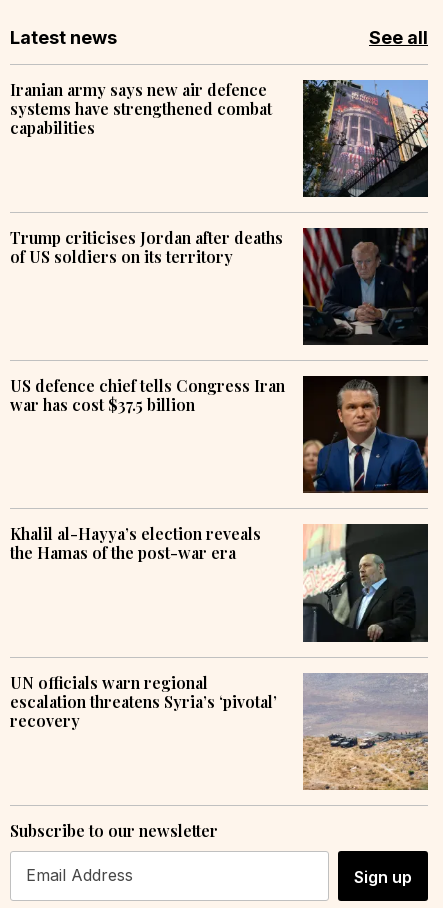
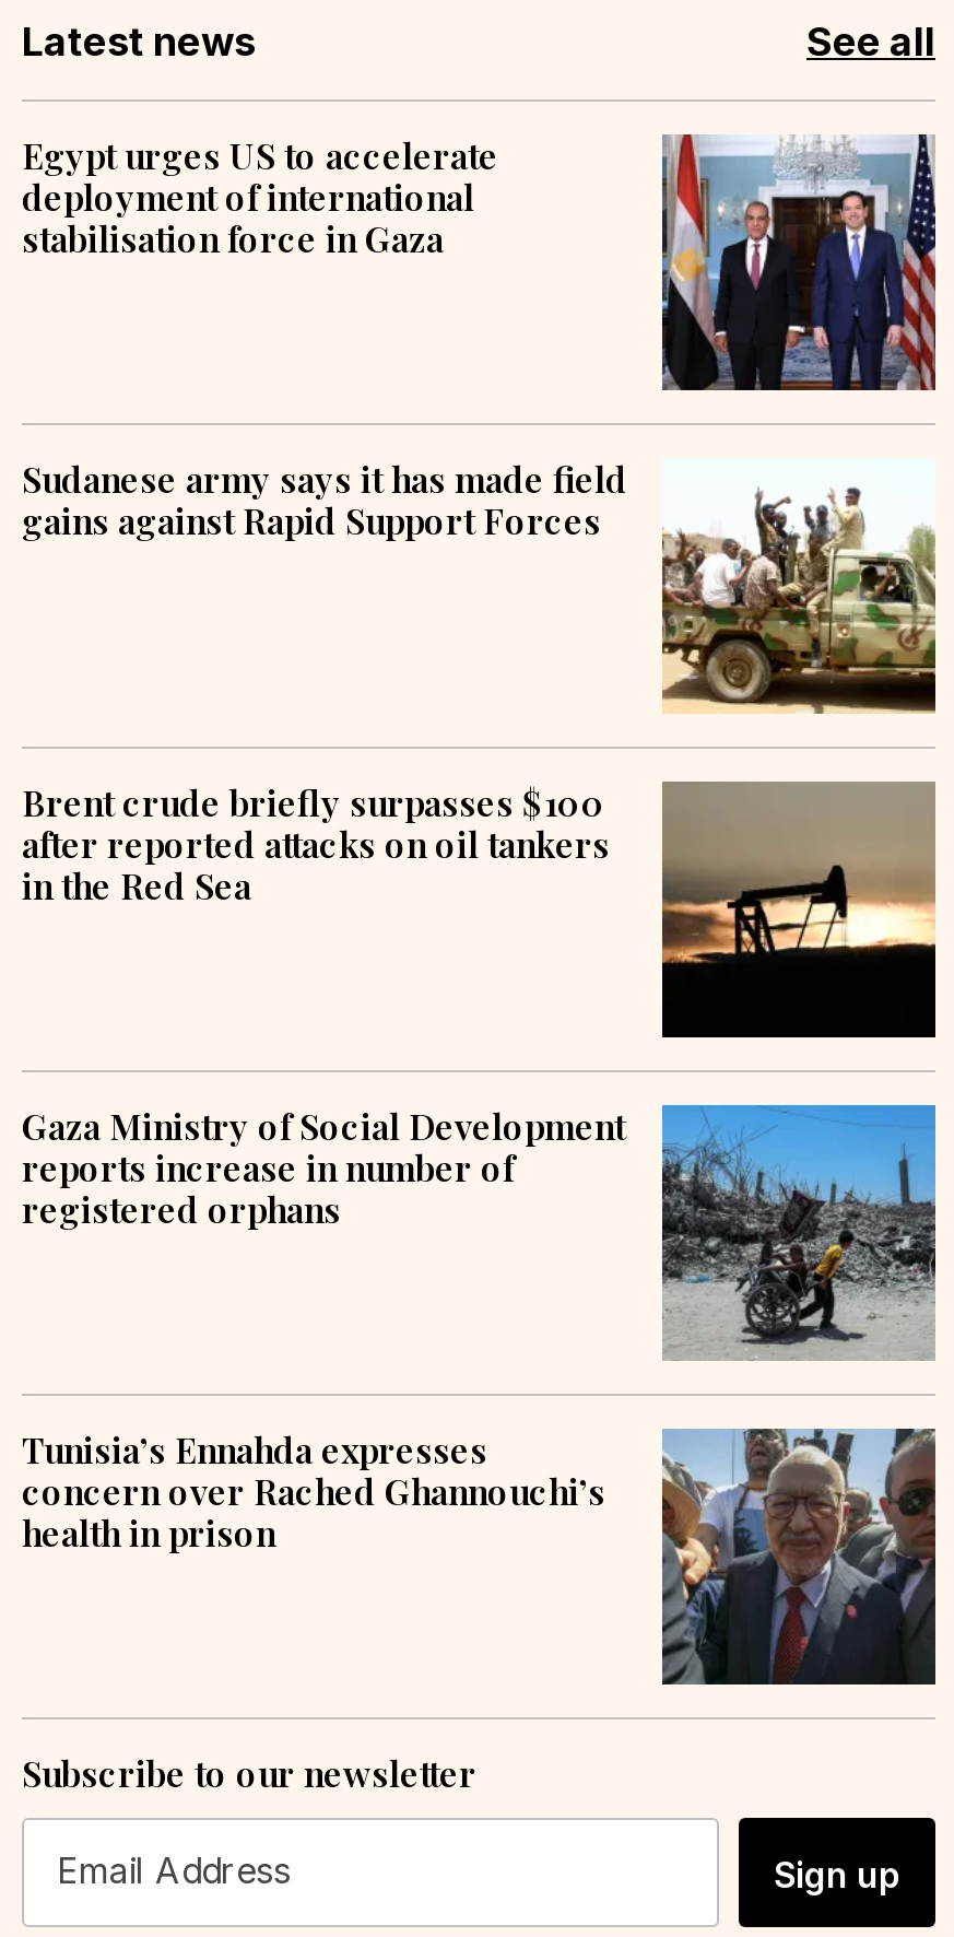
[10,79,272,138] Iranian army says new air defence | systems have strengthened combat | capabilities -> [22,132,498,261] Egypt urges US to accelerate | deployment of international | stabilisation force in Gaza
[302,79,429,198] [image] -> [660,133,938,391] [image]
[10,227,429,346] [image] | Trump criticises Jordan after deaths | of US soldiers on its territory -> [22,456,938,715] [image] | Sudanese army says it has made field | gains against Rapid Support Forces
[10,375,429,493] [image] | US defence chief tells Congress Iran | war has cost $37.5 billion -> [22,779,938,1038] [image] | Brent crude briefly surpasses $100 | after reported attacks on oil tankers | in the Red Sea
[10,523,261,563] Khalil al-Hayya’s election reveals | the Hamas of the post-war era -> [22,1103,625,1232] Gaza Ministry of Social Development | reports increase in number of | registered orphans
[303,523,429,643] [image] -> [660,1102,938,1362] [image]
[10,671,429,790] [image] | UN officials warn regional | escalation threatens Syria’s ‘pivotal’ | recovery -> [22,1427,938,1686] [image] | Tunisia’s Ennahda expresses | concern over Rached Ghannouchi’s | health in prison

